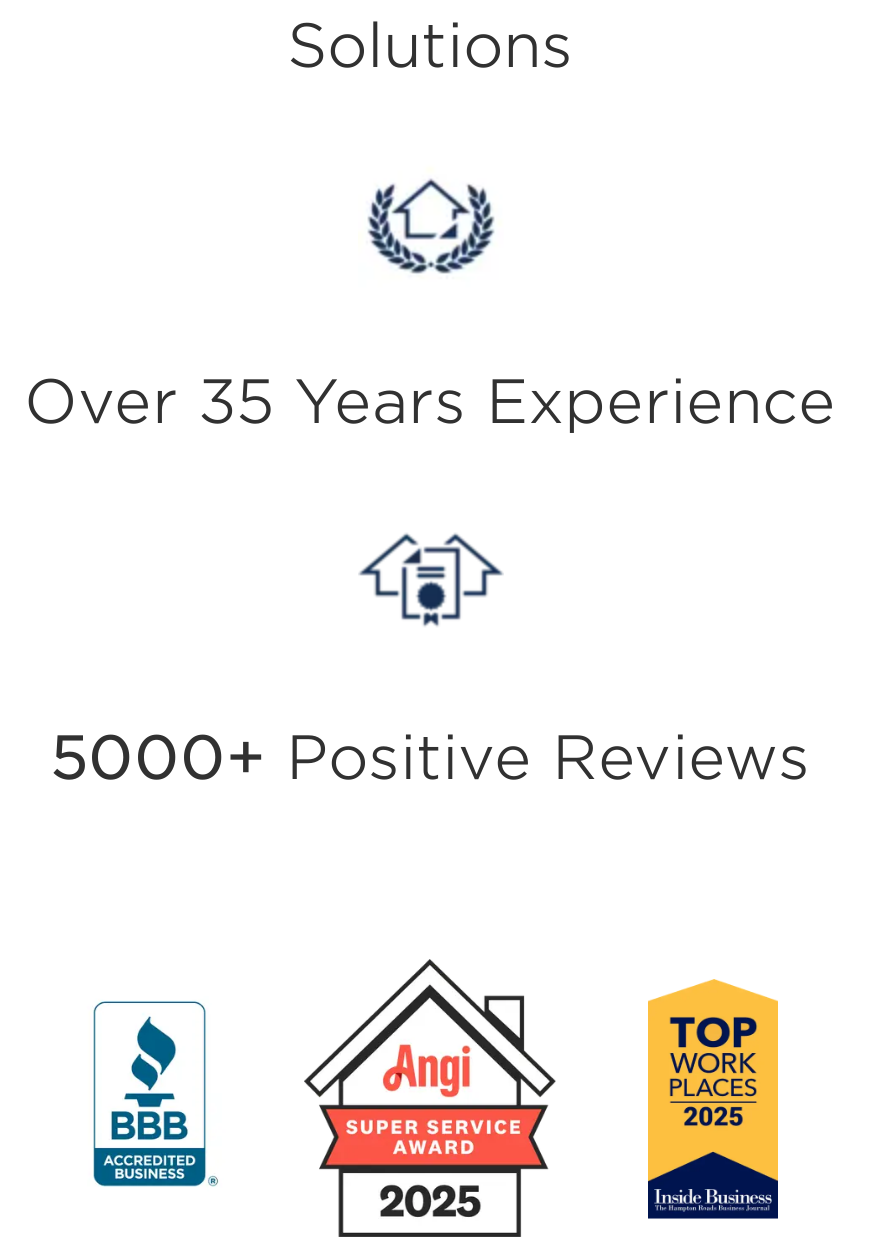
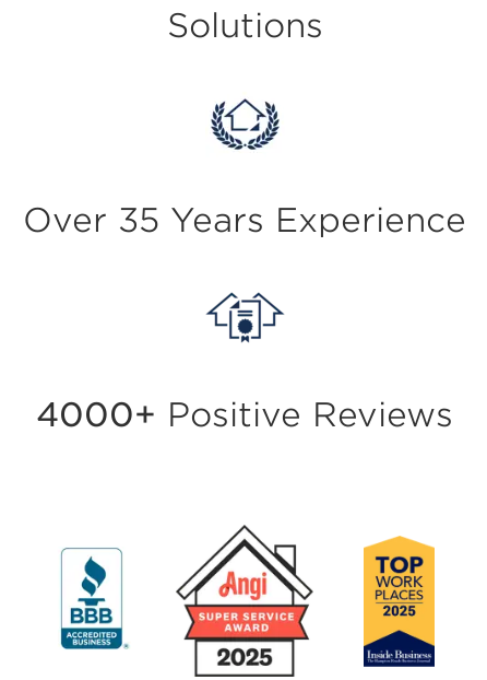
[50,721,810,793] 5000+ Positive Reviews -> [36,394,453,434] 4000+ Positive Reviews

